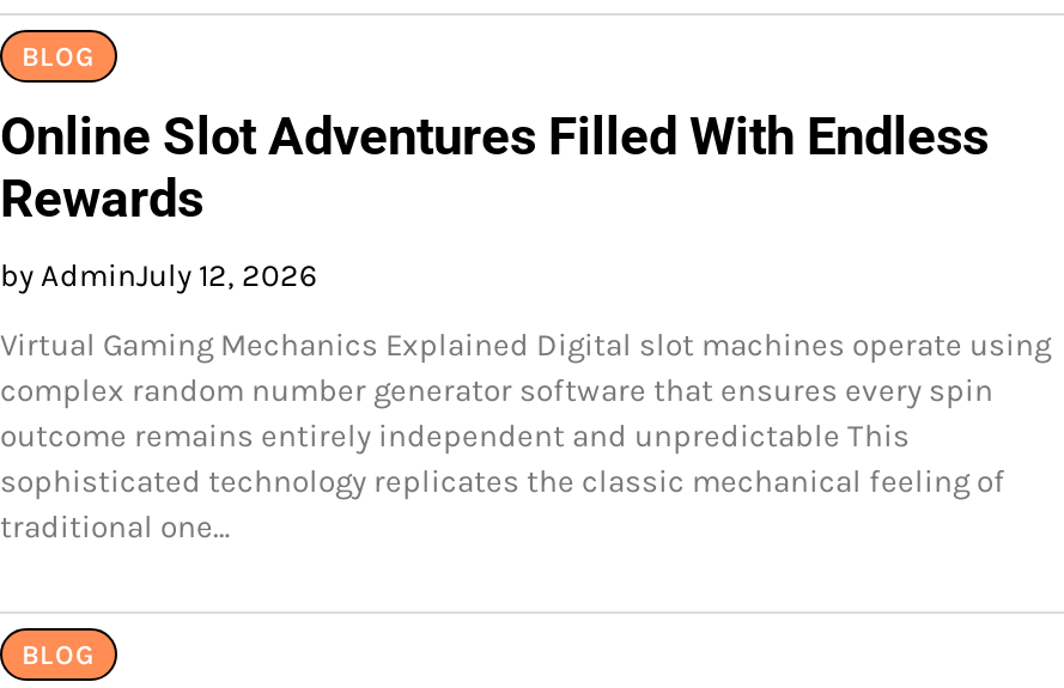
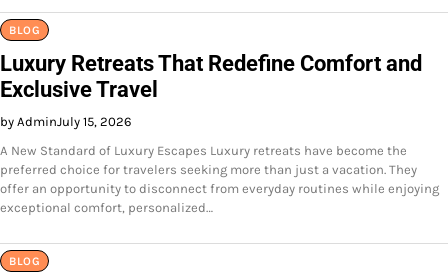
[0,106,989,229] Online Slot Adventures Filled With Endless | Rewards -> [0,51,422,102] Luxury Retreats That Redefine Comfort and | Exclusive Travel
[0,257,318,293] by AdminJuly 12, 2026 -> [0,114,132,129] by AdminJuly 15, 2026
[0,327,1051,544] Virtual Gaming Mechanics Explained Digital slot machines operate using | complex random number generator software that ensures every spin | outcome remains entirely independent and unpredictable This | sophisticated technology replicates the classic mechanical feeling of | traditional one… -> [0,143,439,215] A New Standard of Luxury Escapes Luxury retreats have become the | preferred choice for travelers seeking more than just a vacation. They | offer an opportunity to disconnect from everyday routines while enjoying | exceptional comfort, personalized…

